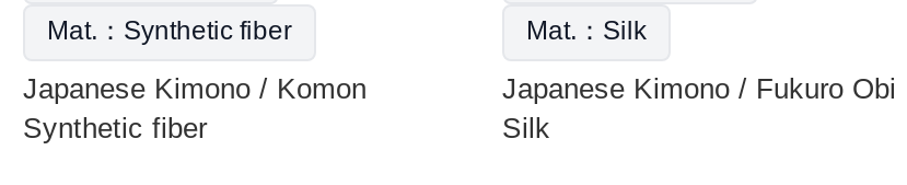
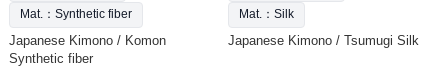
[502,72,896,144] Japanese Kimono / Fukuro Obi | Silk -> [228,33,419,48] Japanese Kimono / Tsumugi Silk

